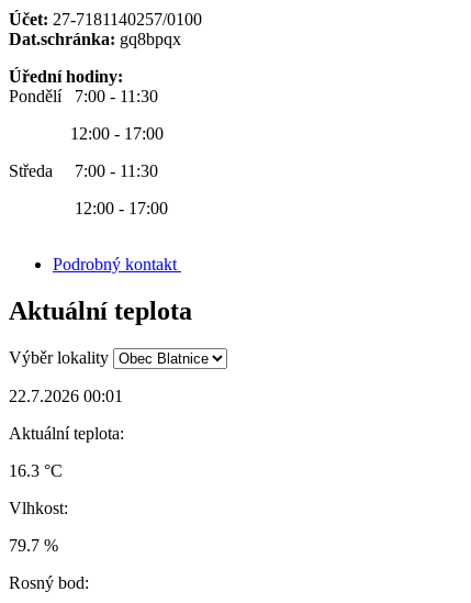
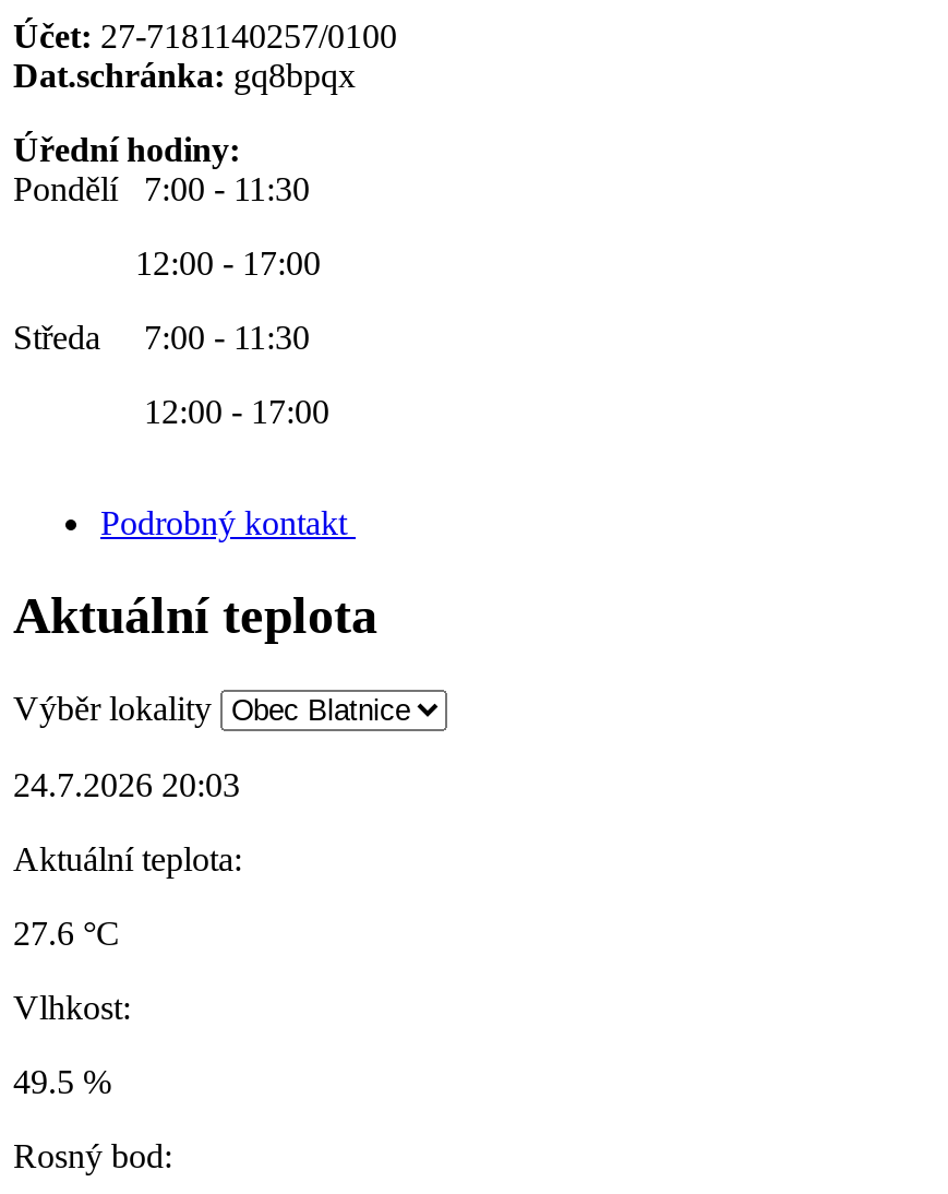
[9,386,123,405] 22.7.2026 00:01 -> [13,766,240,803] 24.7.2026 20:03
[9,461,63,480] 16.3 °C -> [13,914,120,951] 27.6 °C
[9,536,58,554] 79.7 % -> [13,1063,111,1100] 49.5 %

